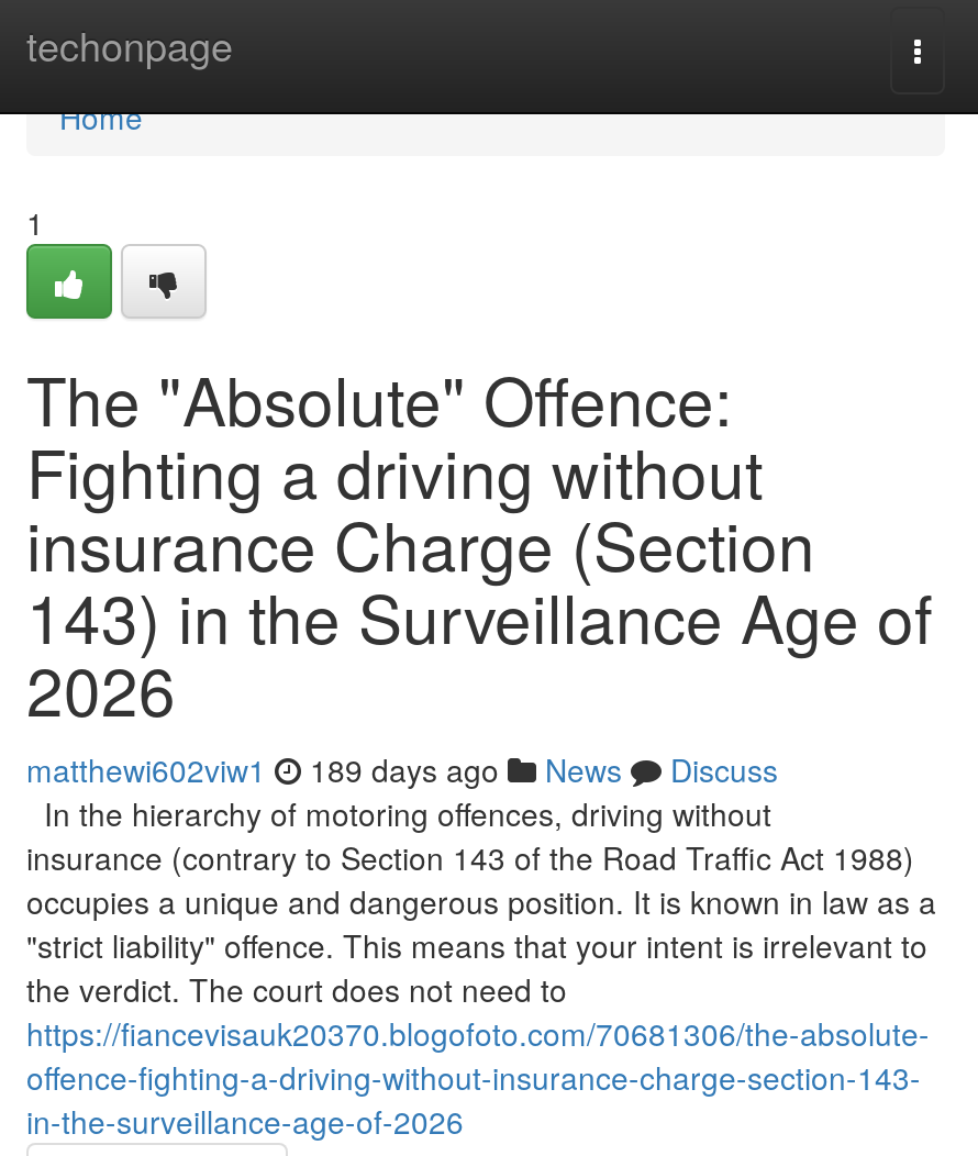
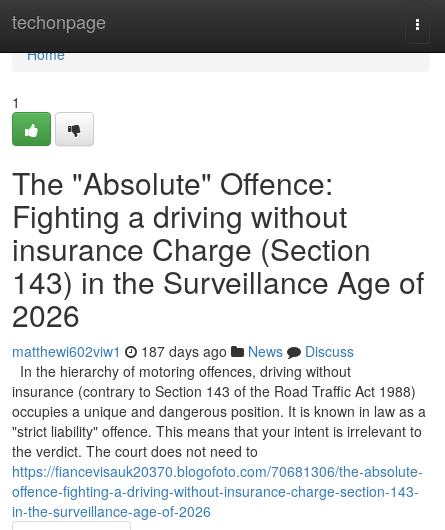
[26,747,778,791] matthewi602viw1 189 days ago News Discuss -> [12,341,354,361] matthewi602viw1 187 days ago News Discuss

